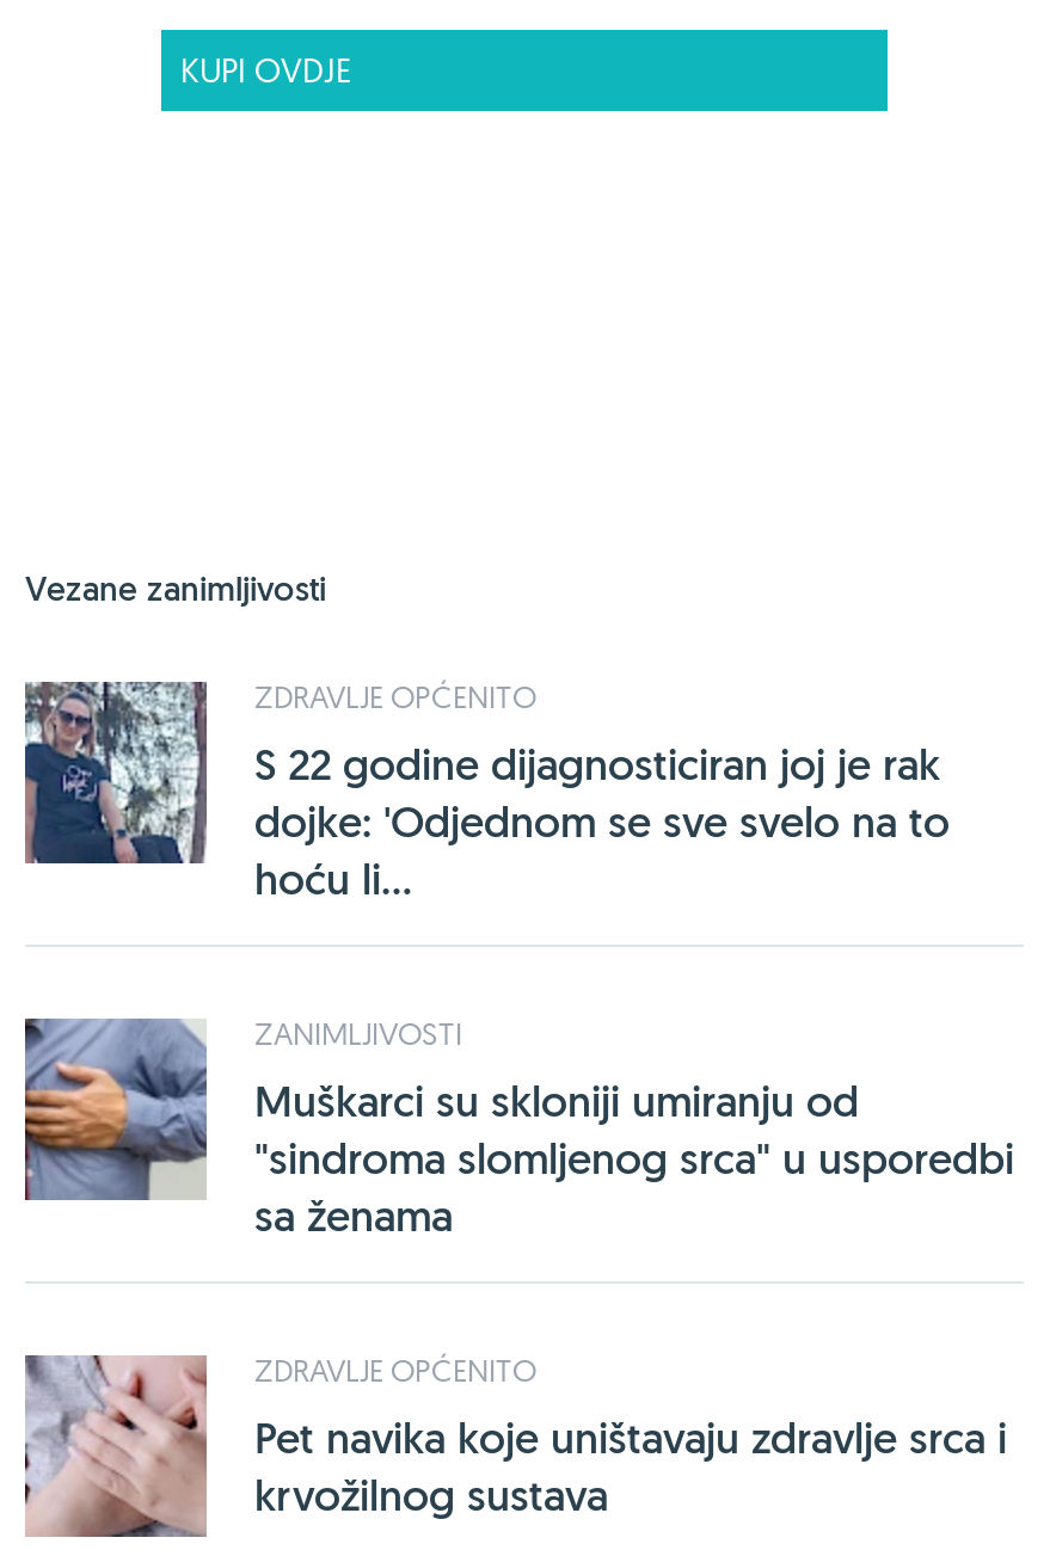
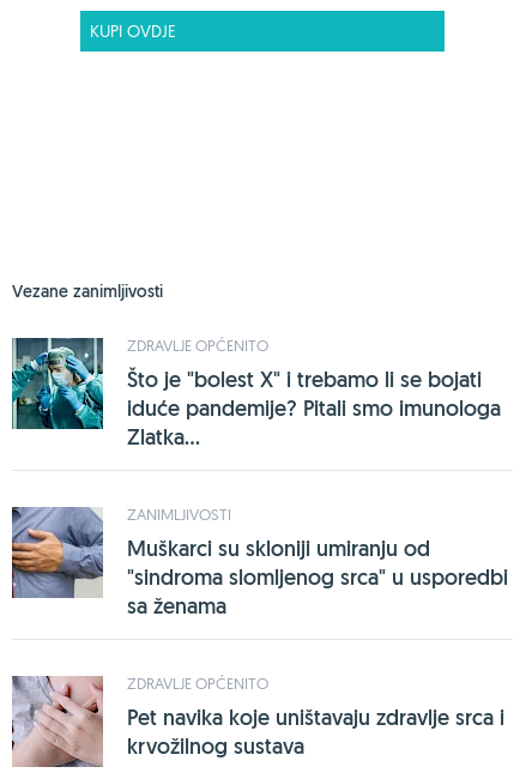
[23,682,950,906] [image] | S 22 godine dijagnosticiran joj je rak | dojke: 'Odjednom se sve svelo na to | hoću li... -> [11,338,501,451] [image] | Što je "bolest X" i trebamo li se bojati | iduće pandemije? Pitali smo imunologa | Zlatka...

